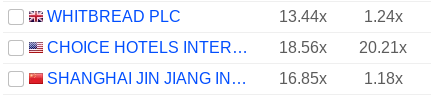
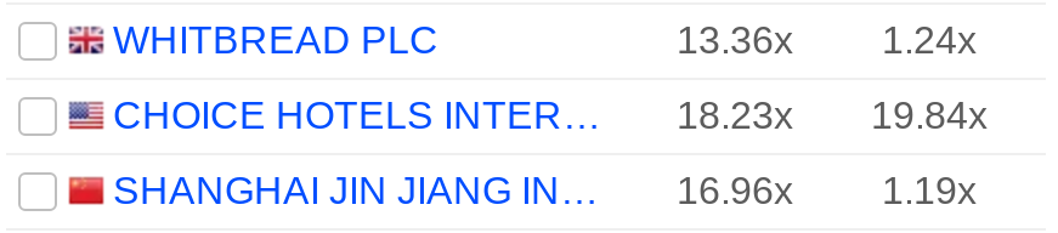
[279,8,327,25] 13.44x -> [677,19,793,61] 13.36x
[279,39,407,56] 18.56x | 20.21x -> [677,95,988,136] 18.23x | 19.84x
[279,70,402,87] 16.85x | 1.18x -> [677,170,977,211] 16.96x | 1.19x

